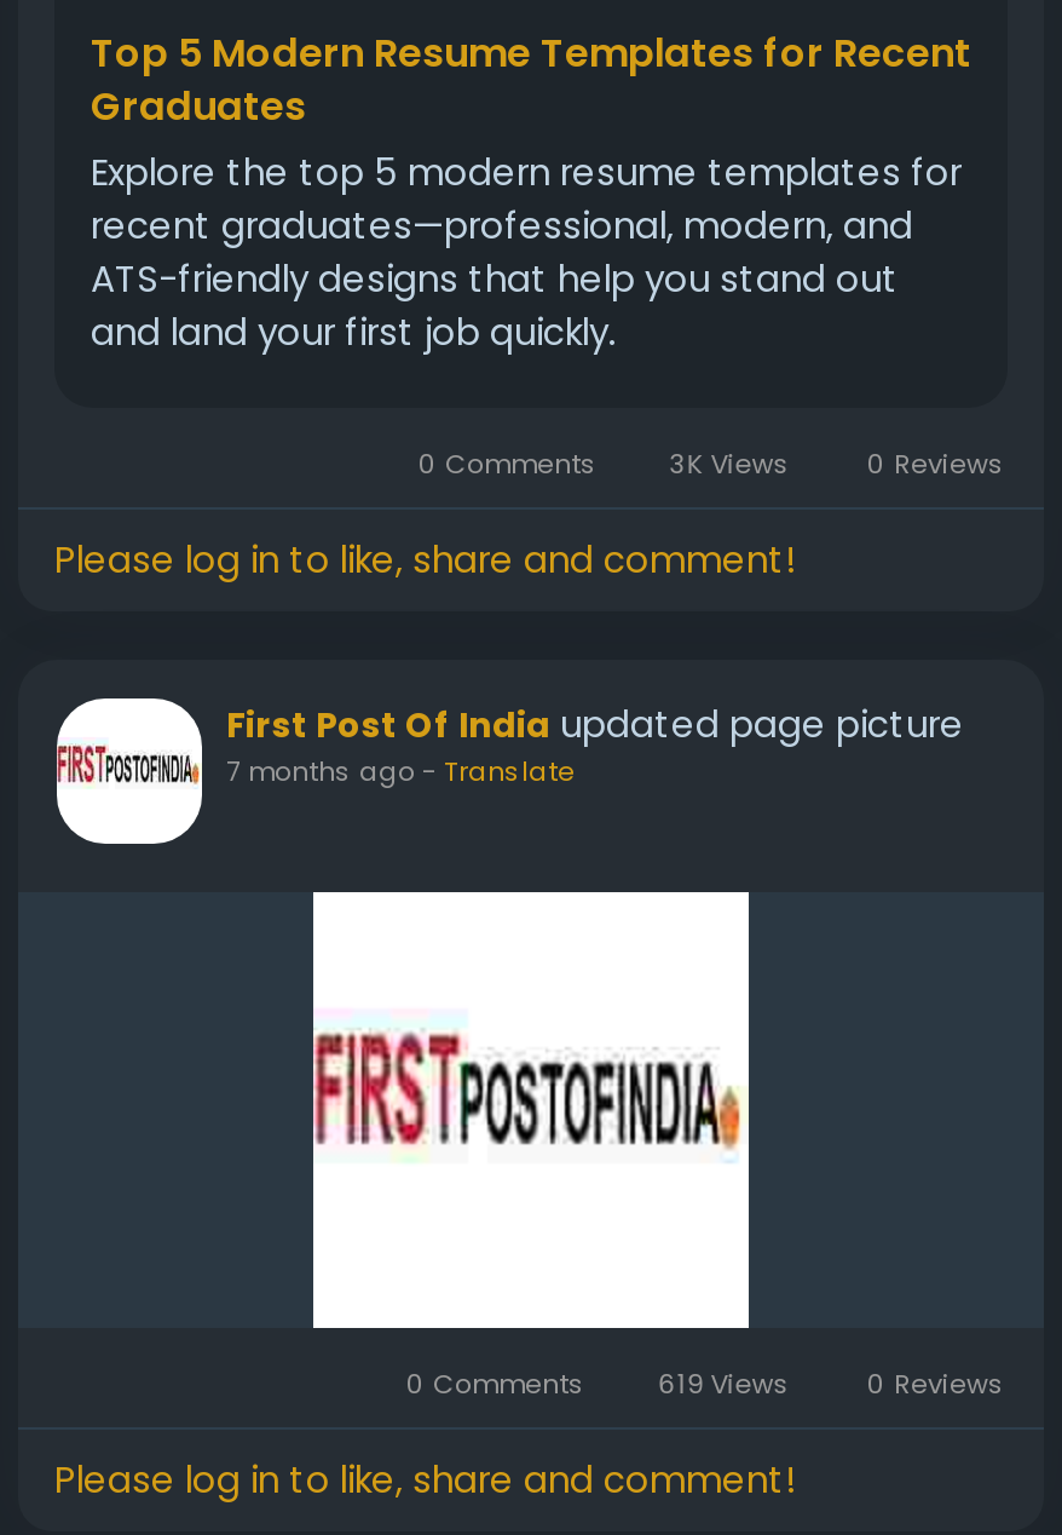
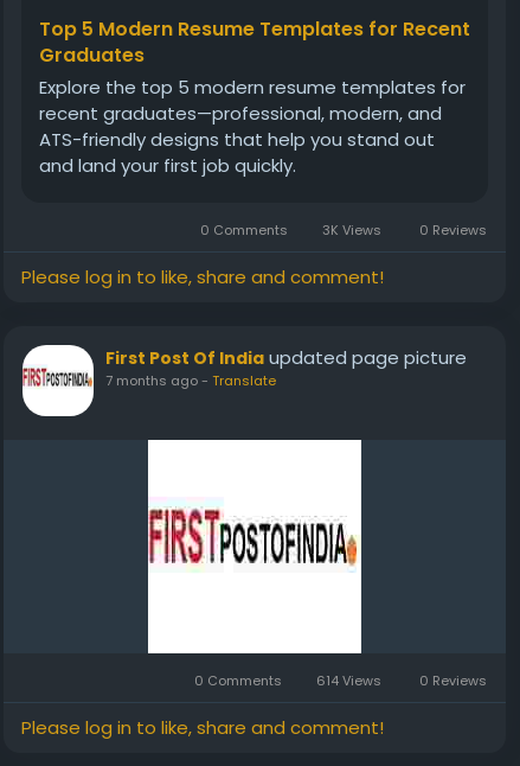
[399,1364,1005,1403] 0 Comments 619 Views 0 Reviews -> [190,671,487,690] 0 Comments 614 Views 0 Reviews

